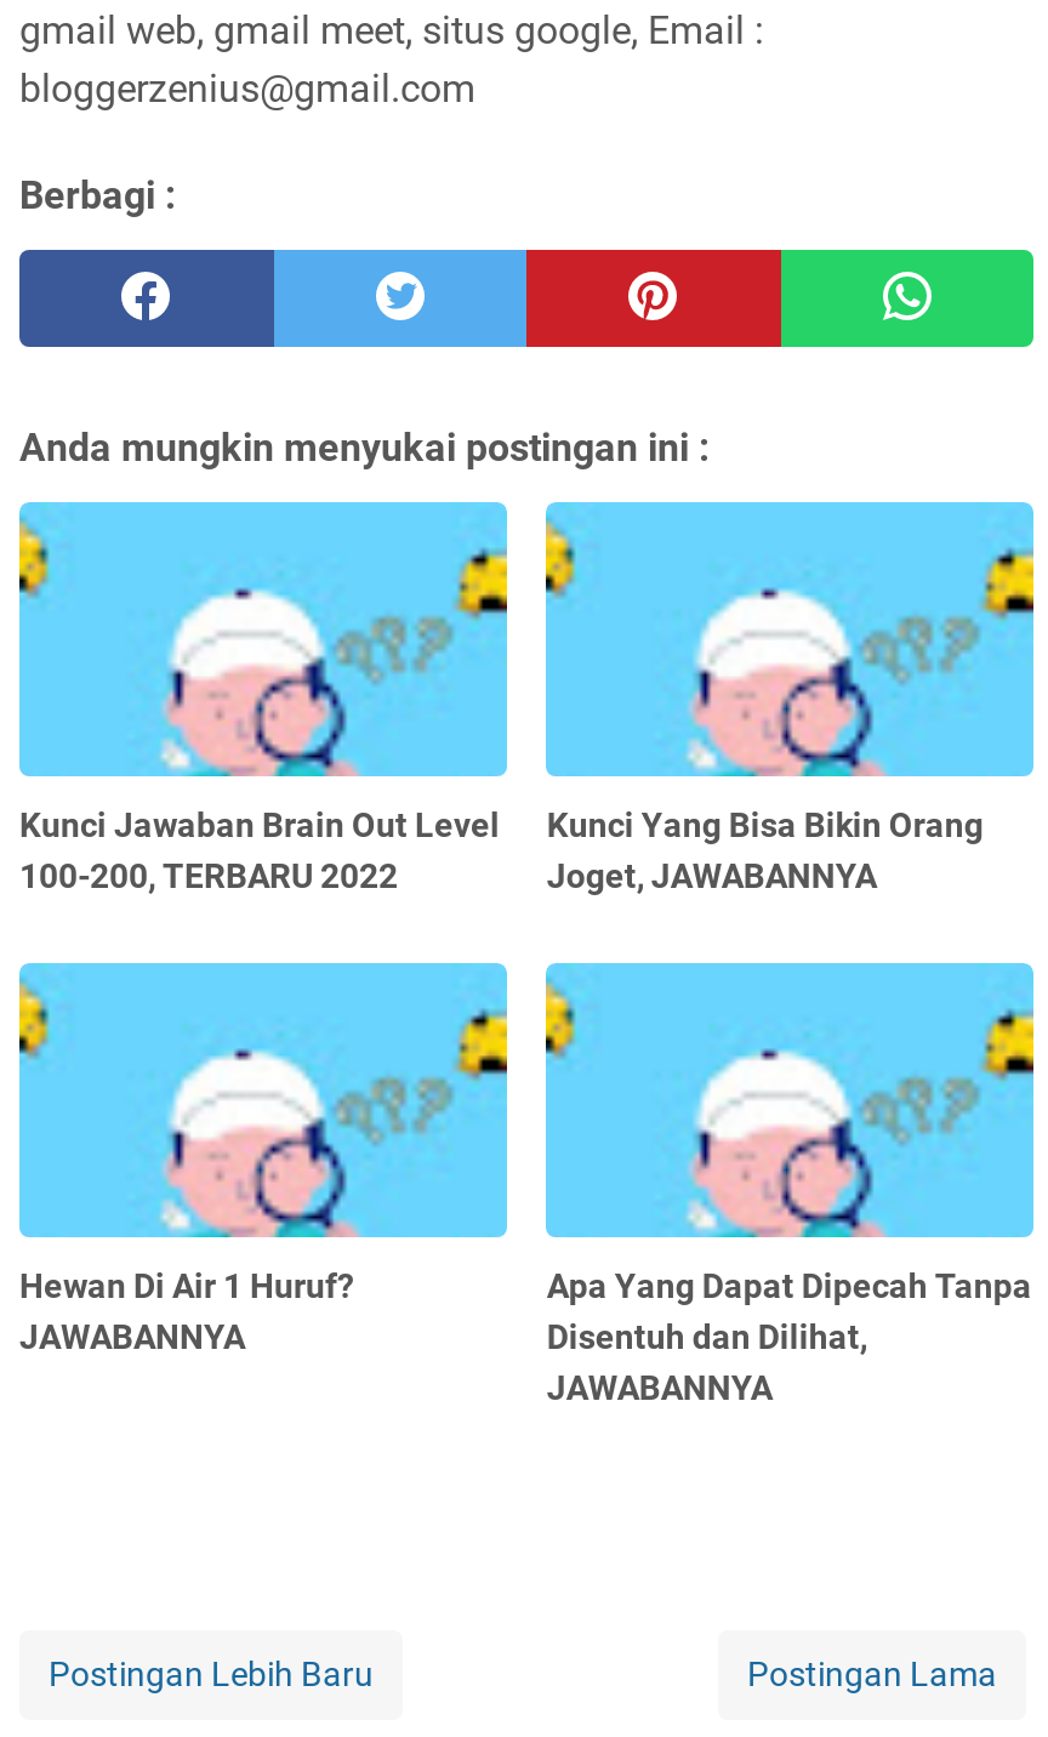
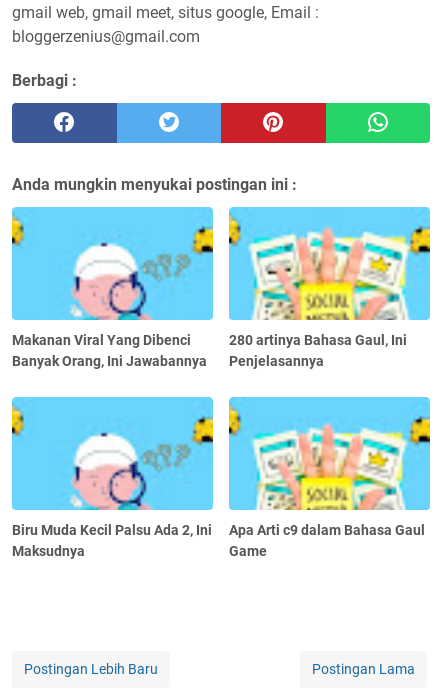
[547,587,987,896] [image] | Kunci Yang Bisa Bikin Orang | Joget, JAWABANNYA -> [229,226,411,369] [image] | 280 artinya Bahasa Gaul, Ini | Penjelasannya
[19,806,500,896] Kunci Jawaban Brain Out Level | 100-200, TERBARU 2022 -> [12,332,207,369] Makanan Viral Yang Dibenci | Banyak Orang, Ini Jawabannya
[547,1048,1032,1407] [image] | Apa Yang Dapat Dipecah Tanpa | Disentuh dan Dilihat, | JAWABANNYA -> [229,422,425,559] [image] | Apa Arti c9 dalam Bahasa Gaul | Game
[19,1267,354,1356] Hewan Di Air 1 Huruf? | JAWABANNYA -> [12,522,212,559] Biru Muda Kecil Palsu Ada 2, Ini | Maksudnya

